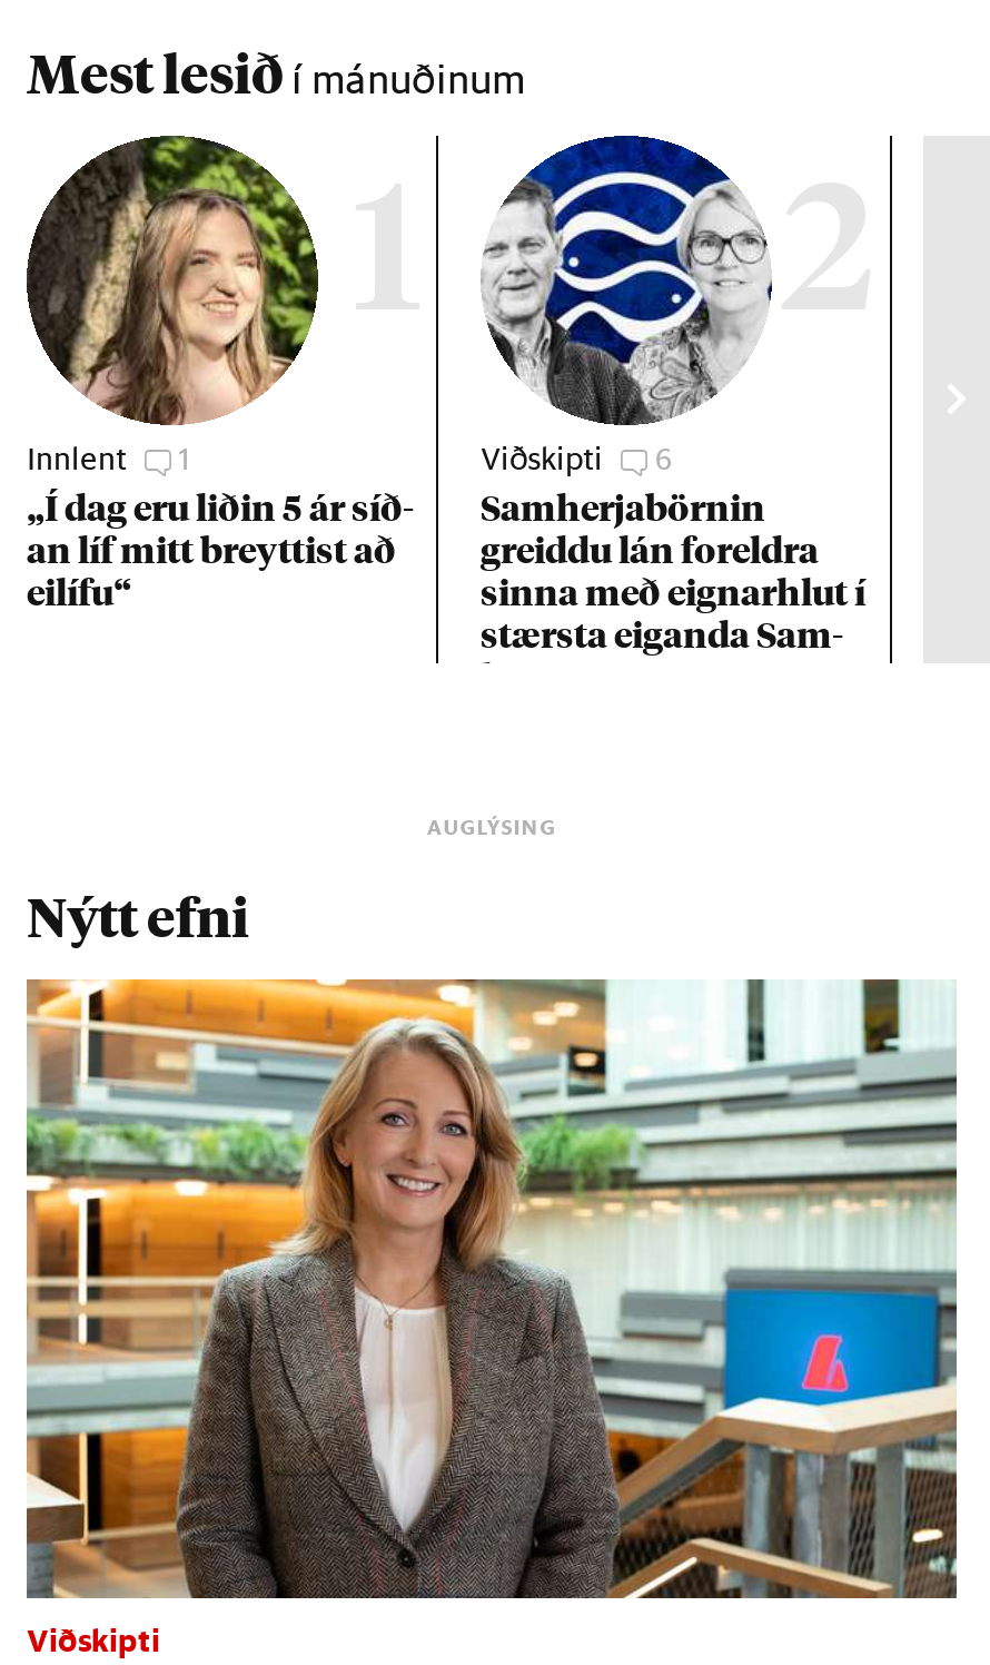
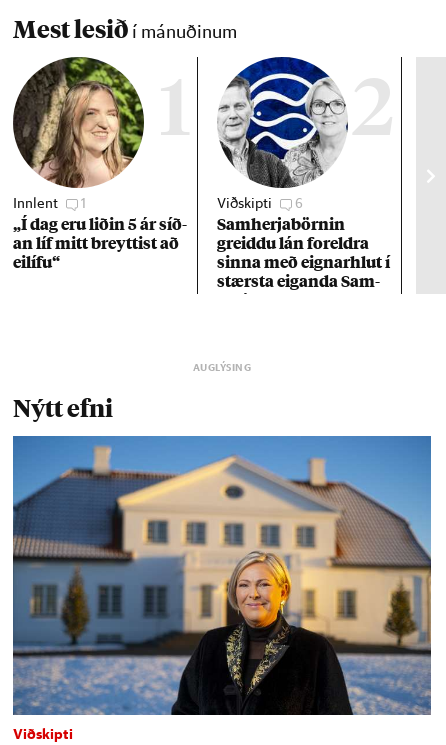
[24,977,959,1600] [image] -> [12,435,432,716] [image]

